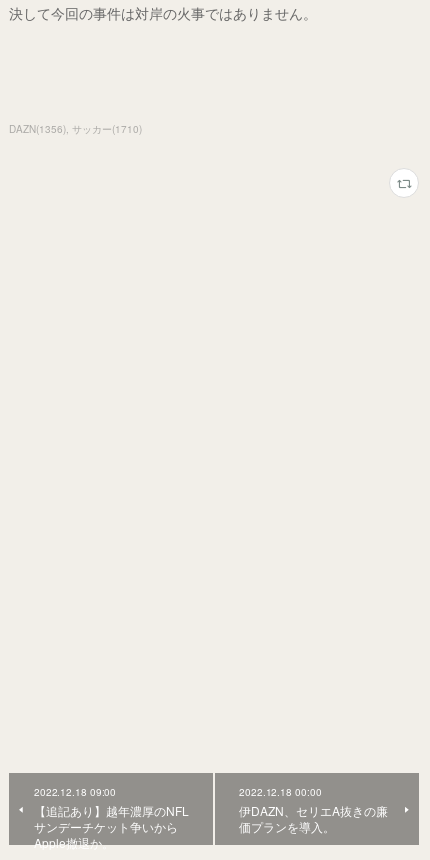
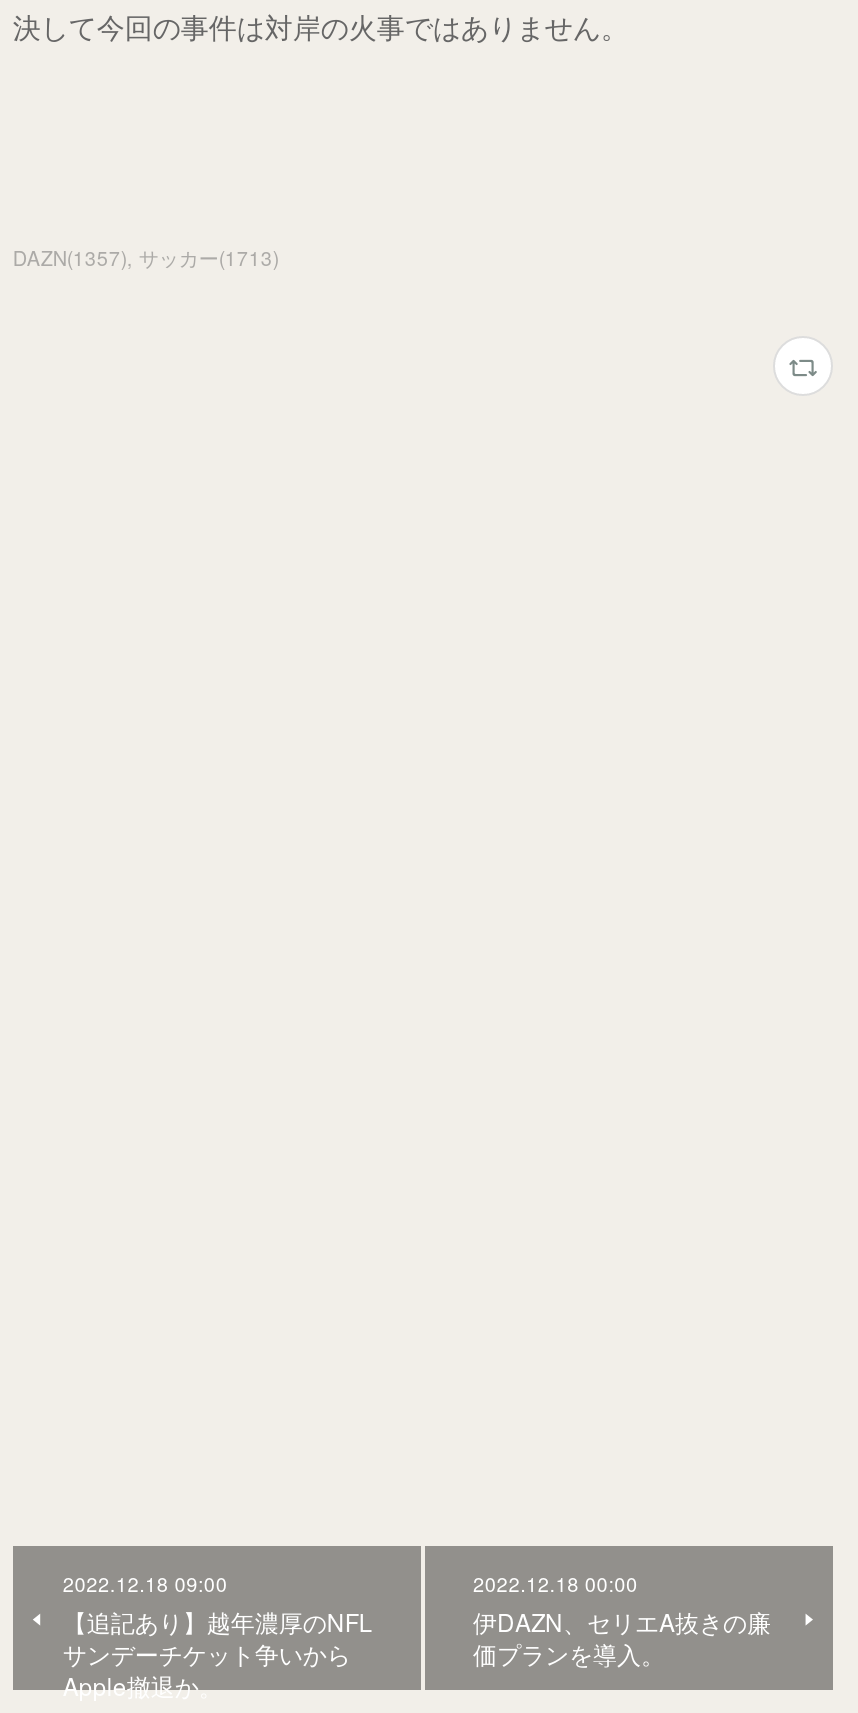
[9,122,142,136] DAZN(1356) サッカー(1710) -> [13,244,279,272] DAZN(1357) サッカー(1713)

